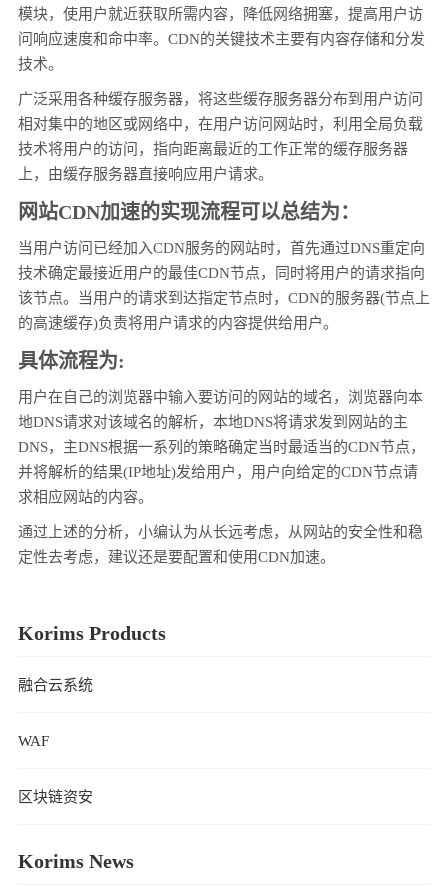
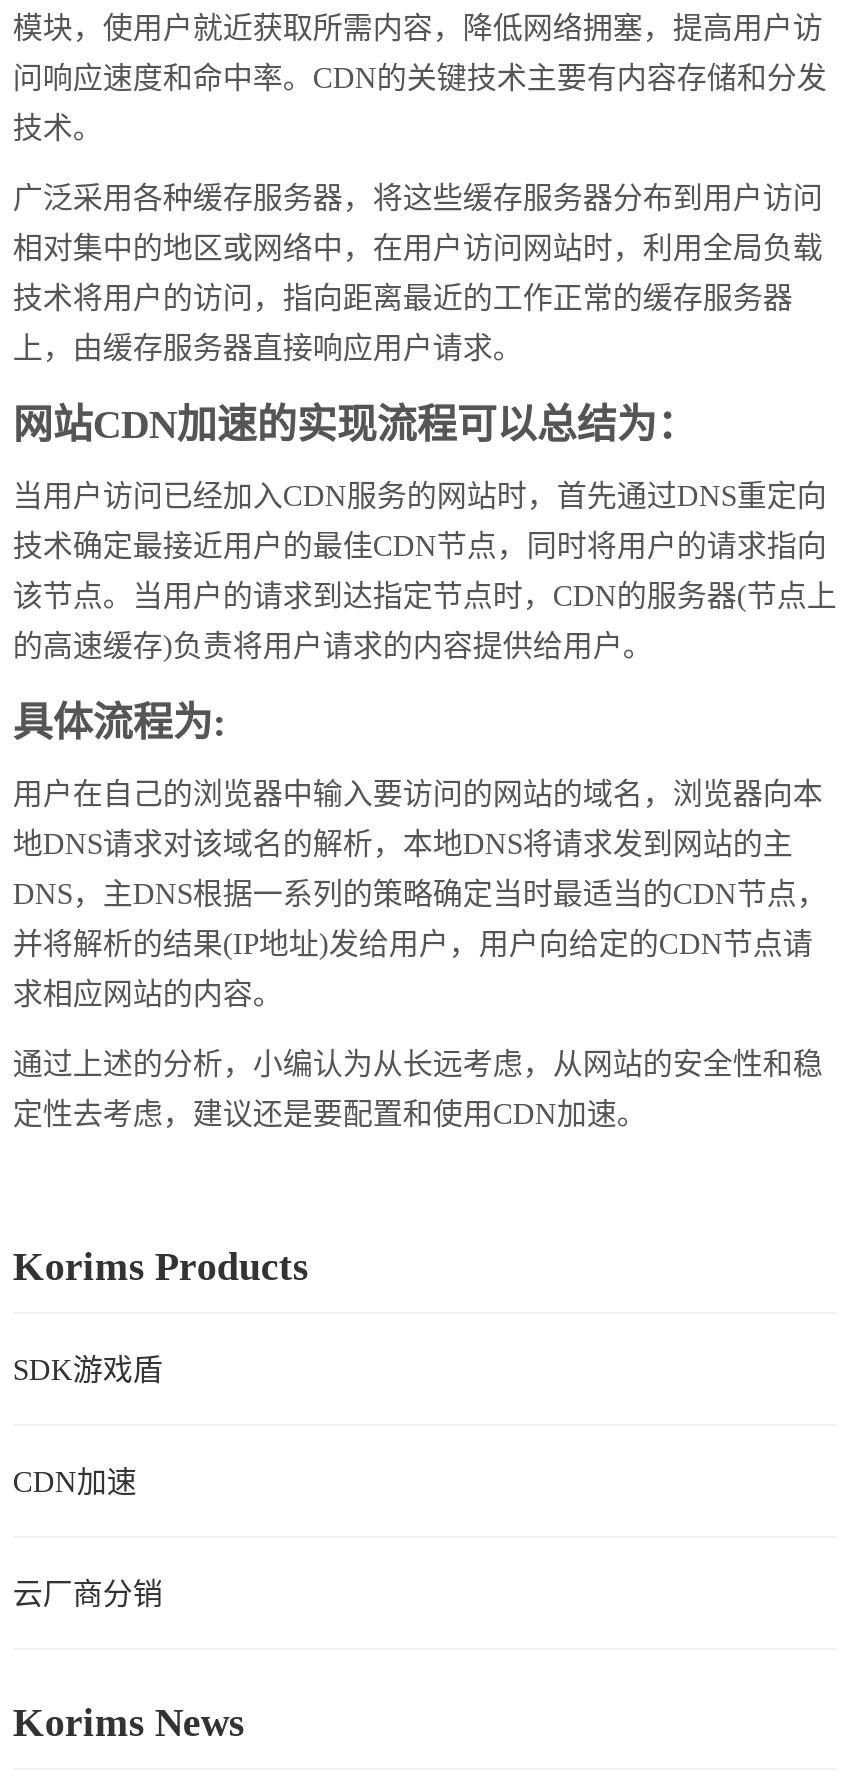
[18,674,93,695] 融合云系统 -> [13,1348,163,1390] SDK游戏盾
[18,730,49,751] WAF -> [13,1460,137,1502] CDN加速
[18,786,93,807] 区块链资安 -> [13,1572,163,1614] 云厂商分销

